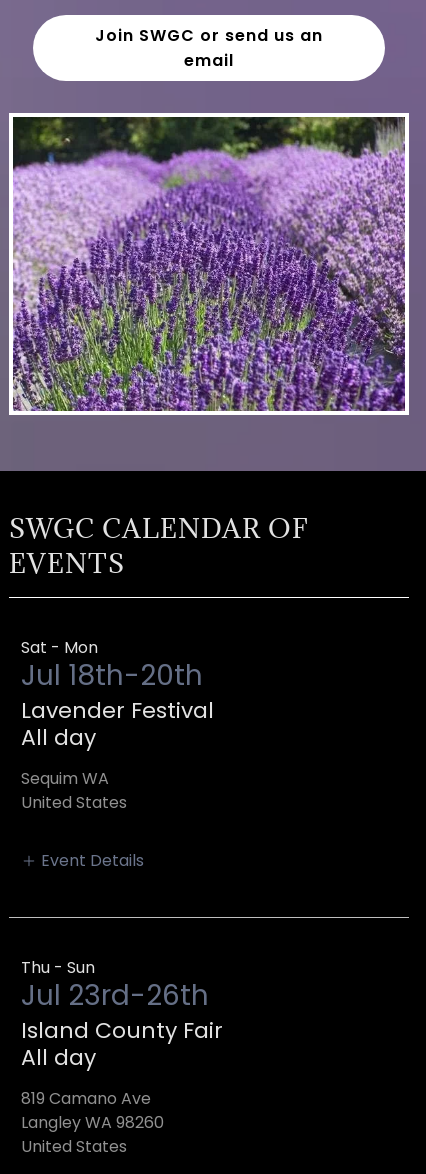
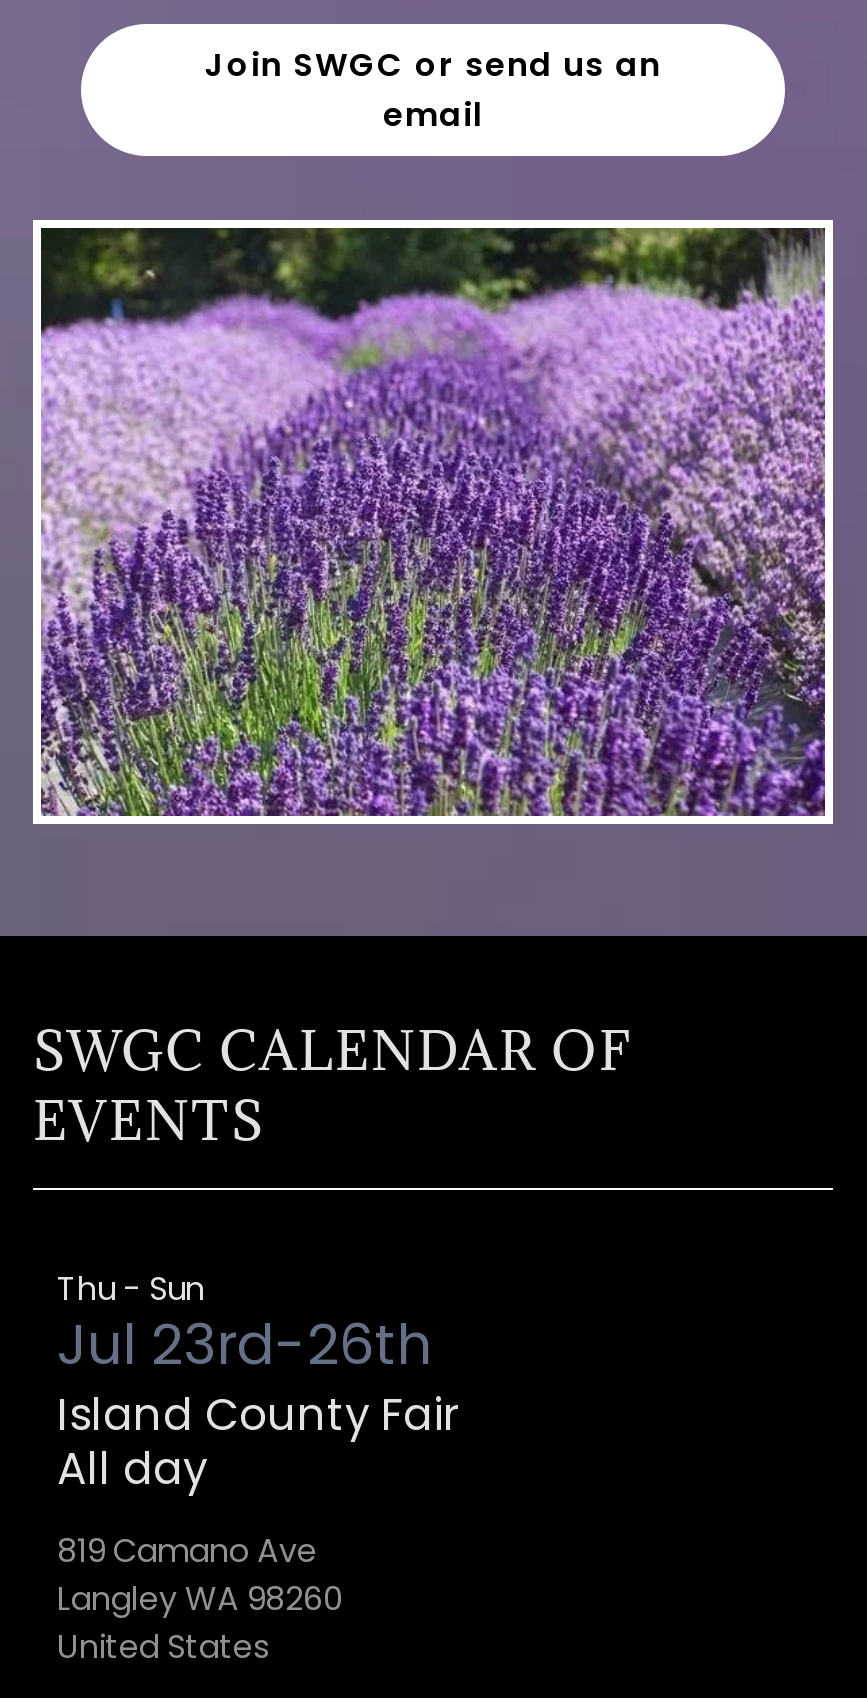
[21,636,214,872] Sat - Mon | Jul 18th-20th | Lavender Festival | All day | Sequim WA | United States | Event Details -> none

